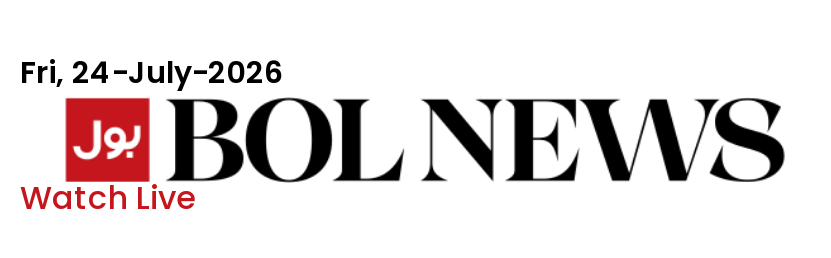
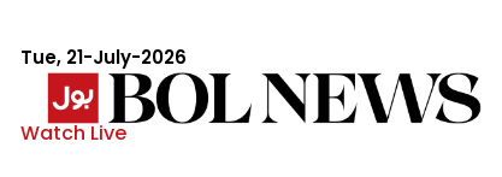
[20,51,284,93] Fri, 24-July-2026 -> [20,45,187,70] Tue, 21-July-2026

